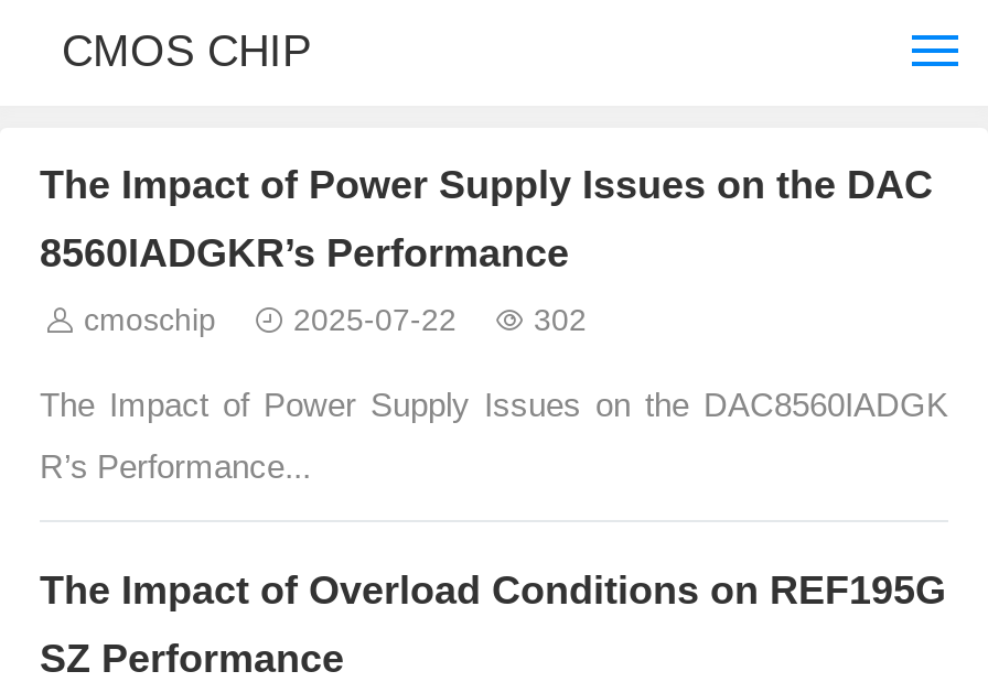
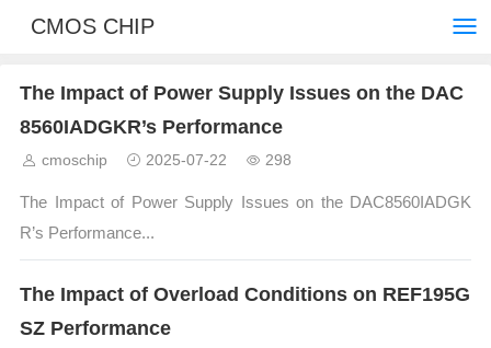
[534,302,587,337] 302 -> [265,151,292,169] 298

